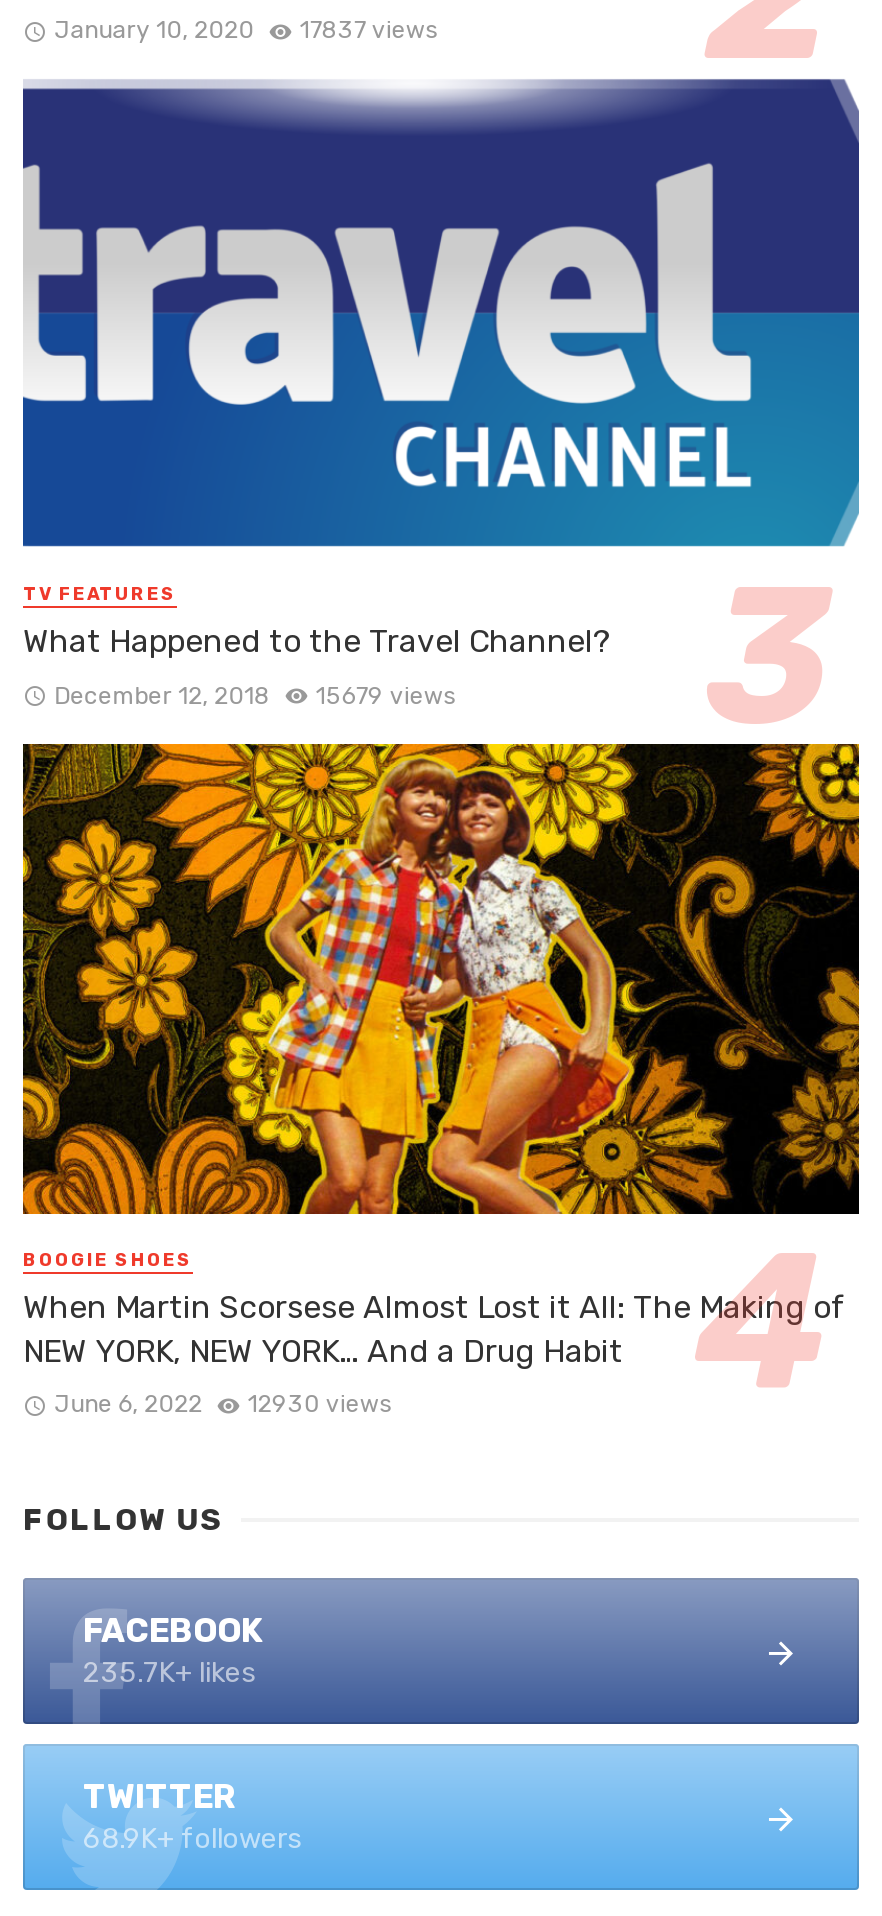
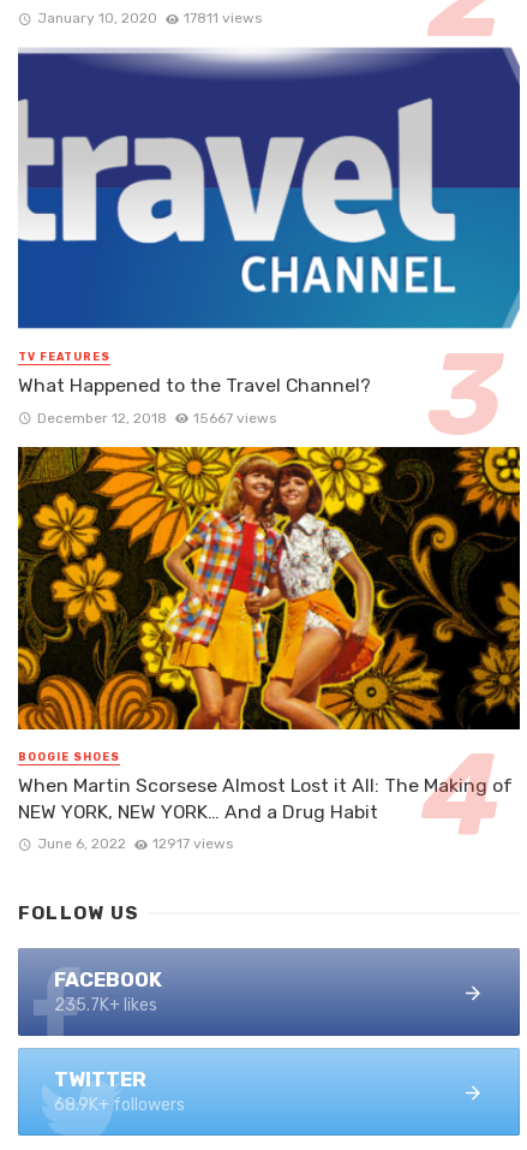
[54,16,438,44] January 10, 2020 17837 views -> [37,10,262,27] January 10, 2020 17811 views
[54,681,456,709] December 12, 2018 15679 views -> [37,409,277,426] December 12, 2018 15667 views
[54,1390,392,1418] June 6, 2022 12930 views -> [37,835,233,852] June 6, 2022 12917 views

